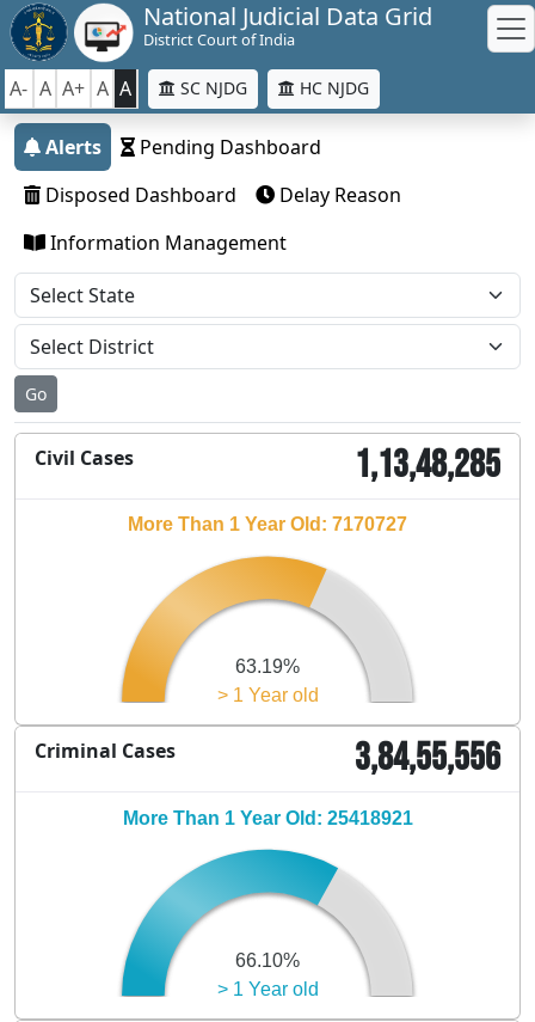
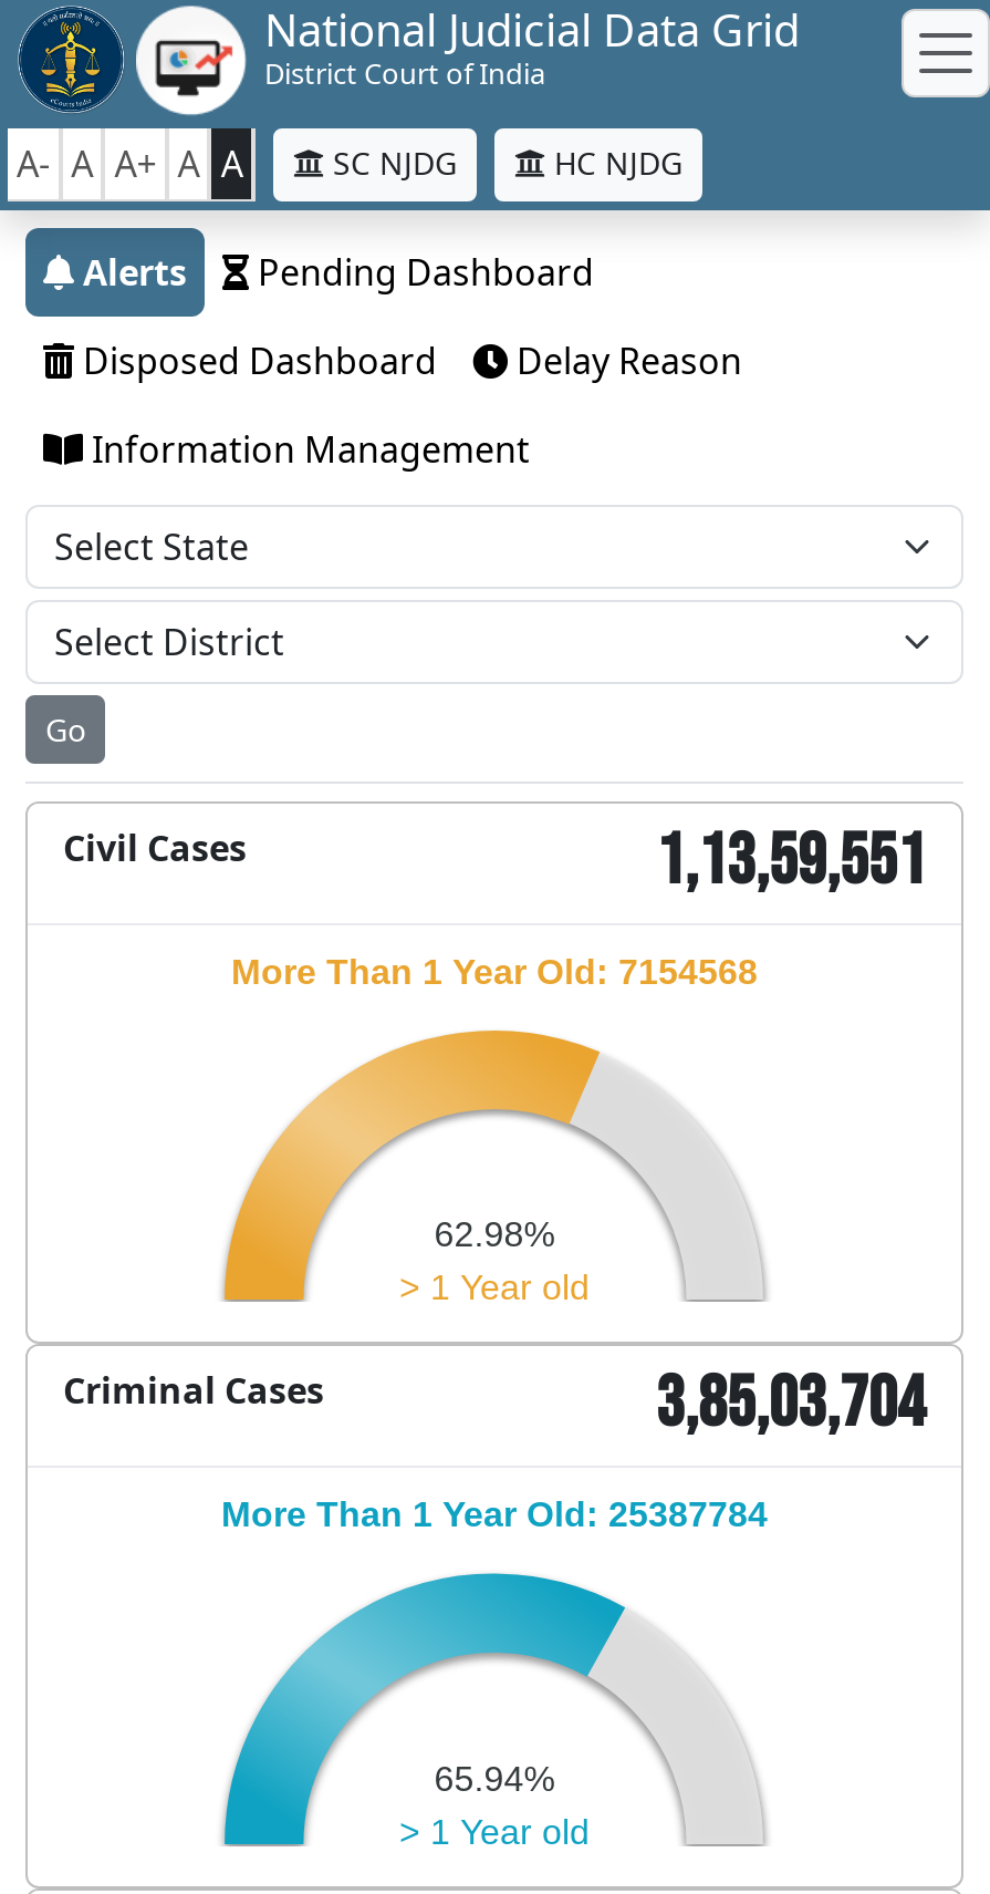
[355,442,500,488] 1,13,48,285 -> [656,818,926,904] 1,13,59,551
[128,514,407,534] More Than 1 Year Old: 7170727 -> [231,951,758,991] More Than 1 Year Old: 7154568
[235,656,300,677] 63.19% -> [434,1215,555,1255] 62.98%
[355,735,500,782] 3,84,55,556 -> [656,1362,926,1448] 3,85,03,704
[122,808,413,828] More Than 1 Year Old: 25418921 -> [221,1495,768,1535] More Than 1 Year Old: 25387784
[235,950,300,970] 66.10% -> [434,1759,555,1799] 65.94%

